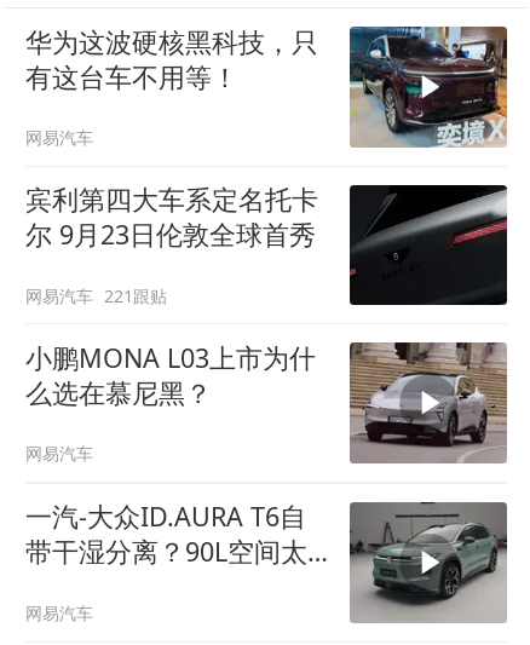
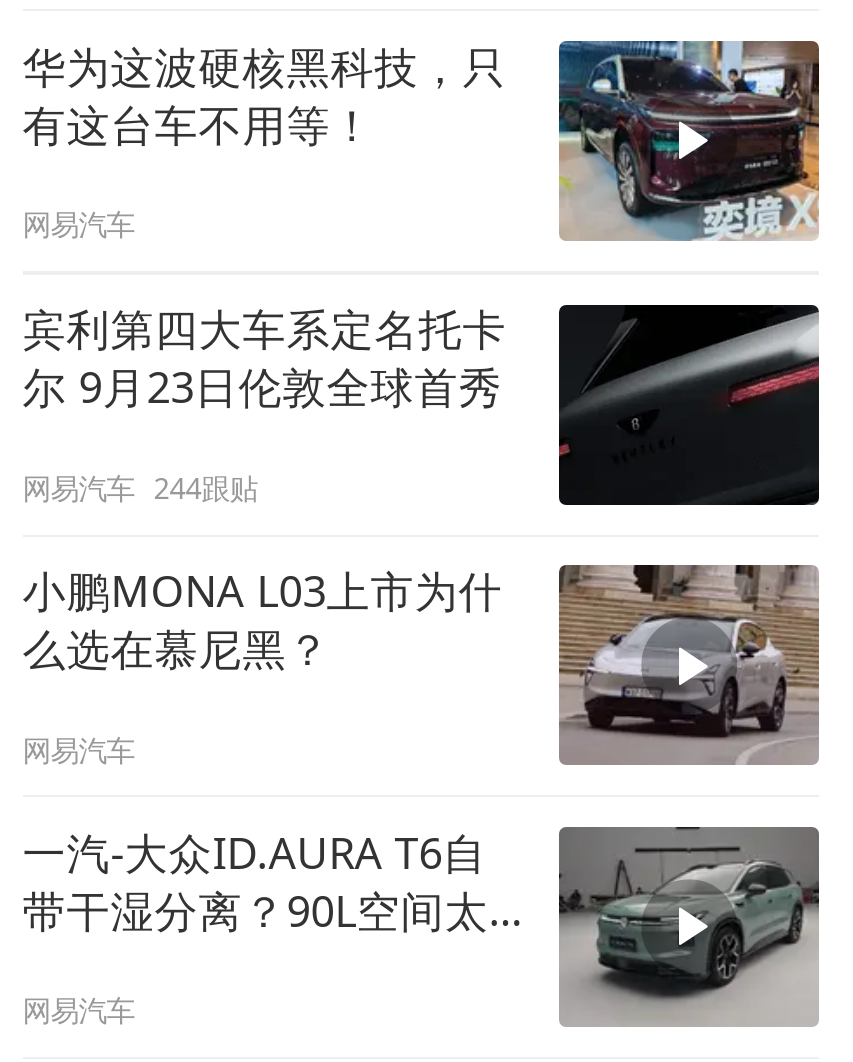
[25,284,167,307] 网易汽车 221跟贴 -> [22,468,258,506] 网易汽车 244跟贴

